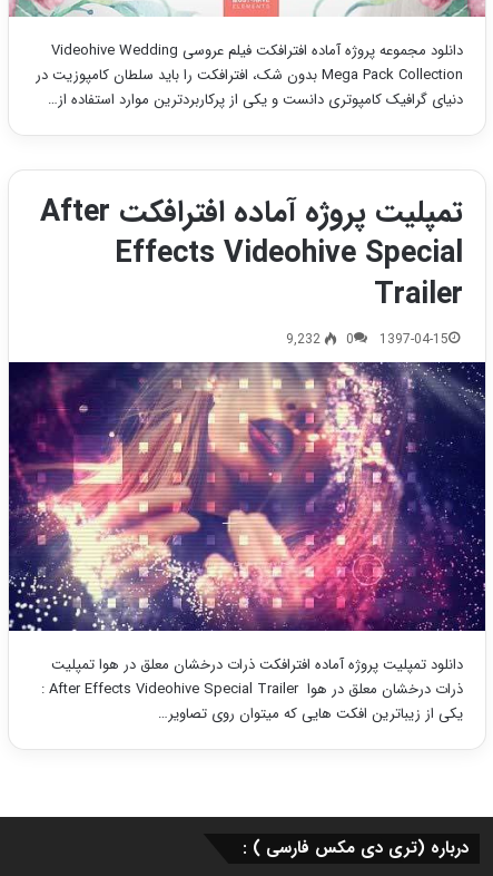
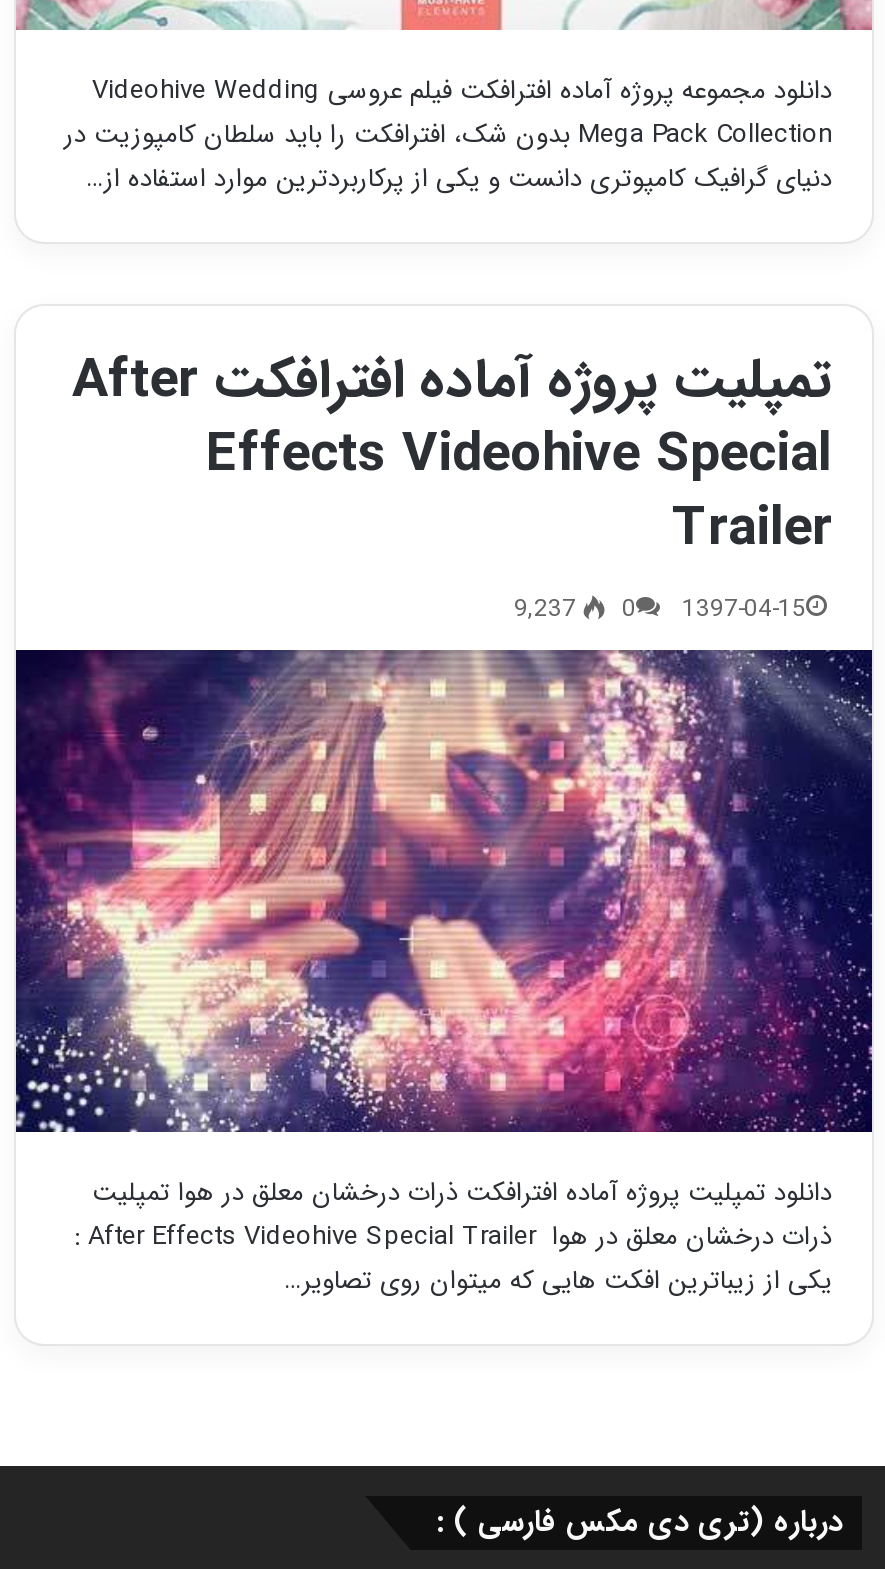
[286,329,448,350] 9,232 0 1397-04-15 -> [514,590,806,628] 9,237 0 1397-04-15

